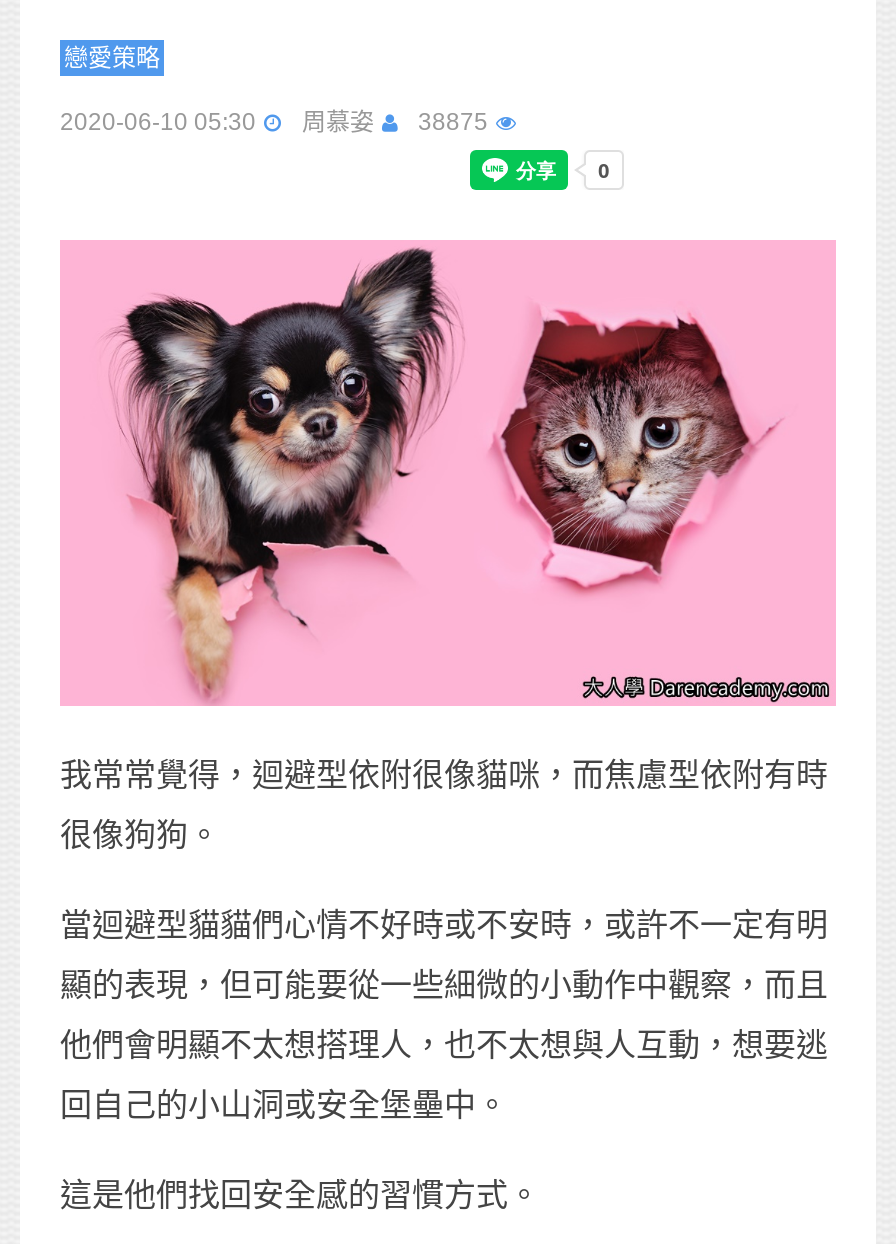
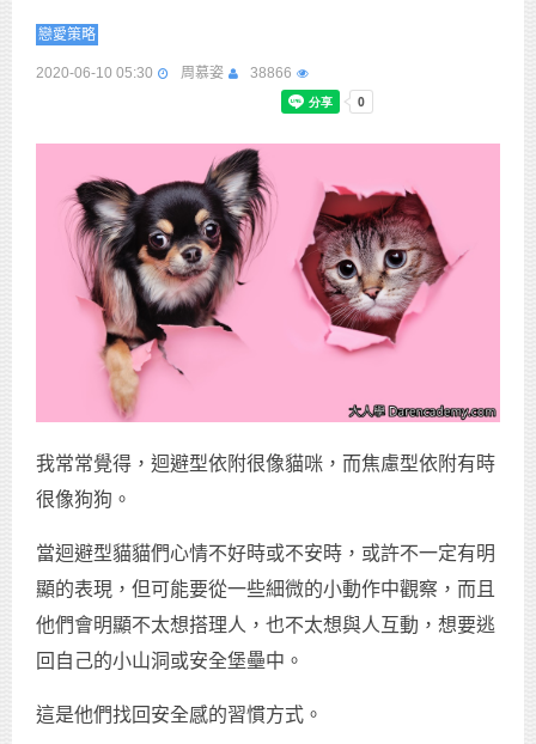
[60,108,488,136] 2020-06-10 05:30 周慕姿 38875 -> [36,65,292,81] 2020-06-10 05:30 周慕姿 38866

